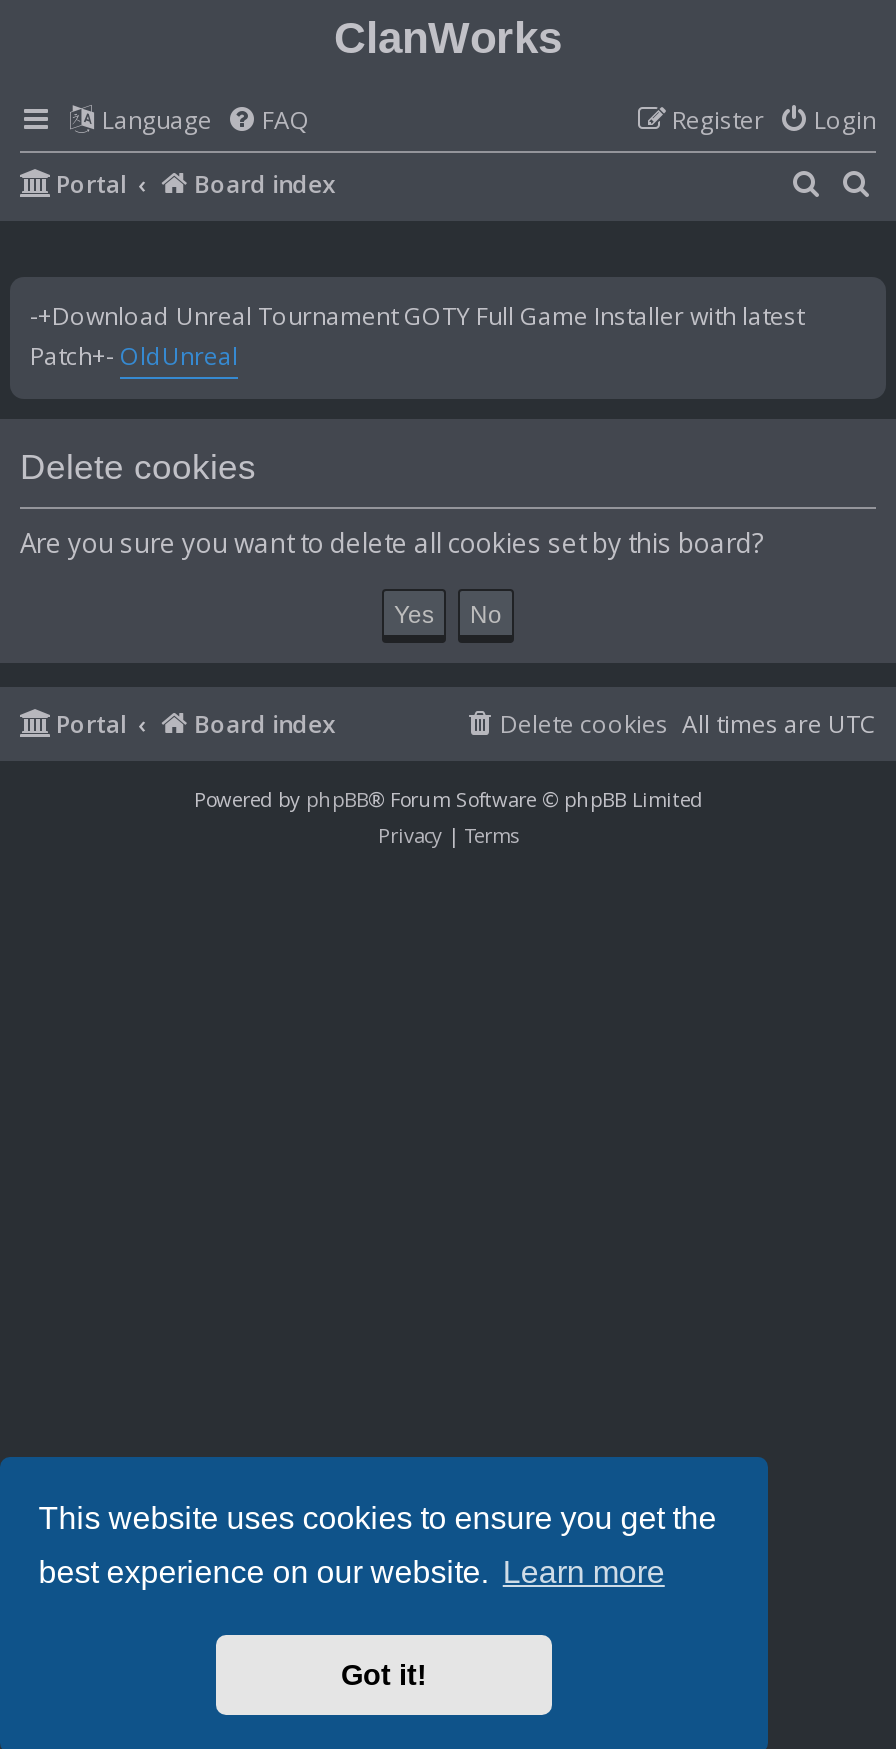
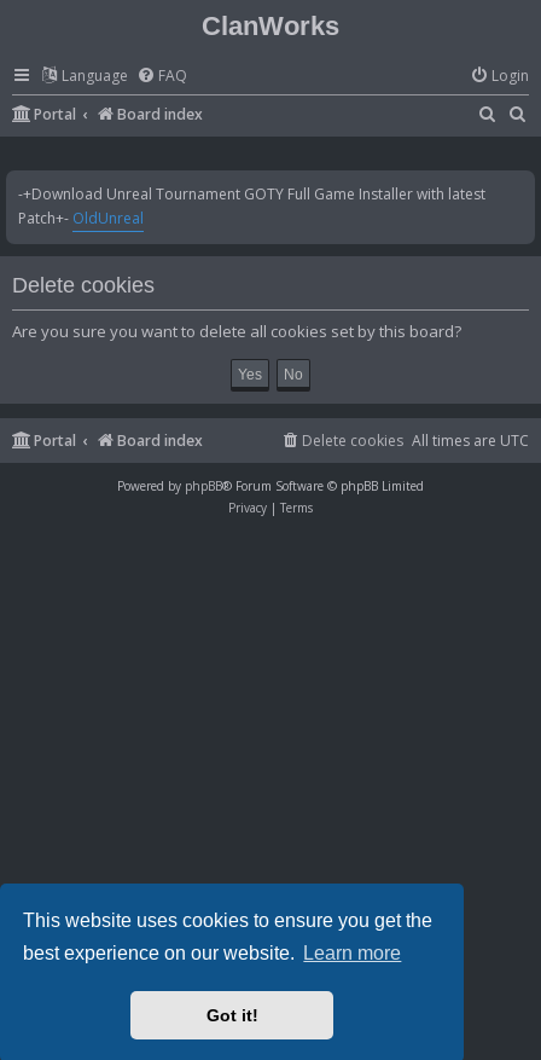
[672,103,764,137] Register -> none

